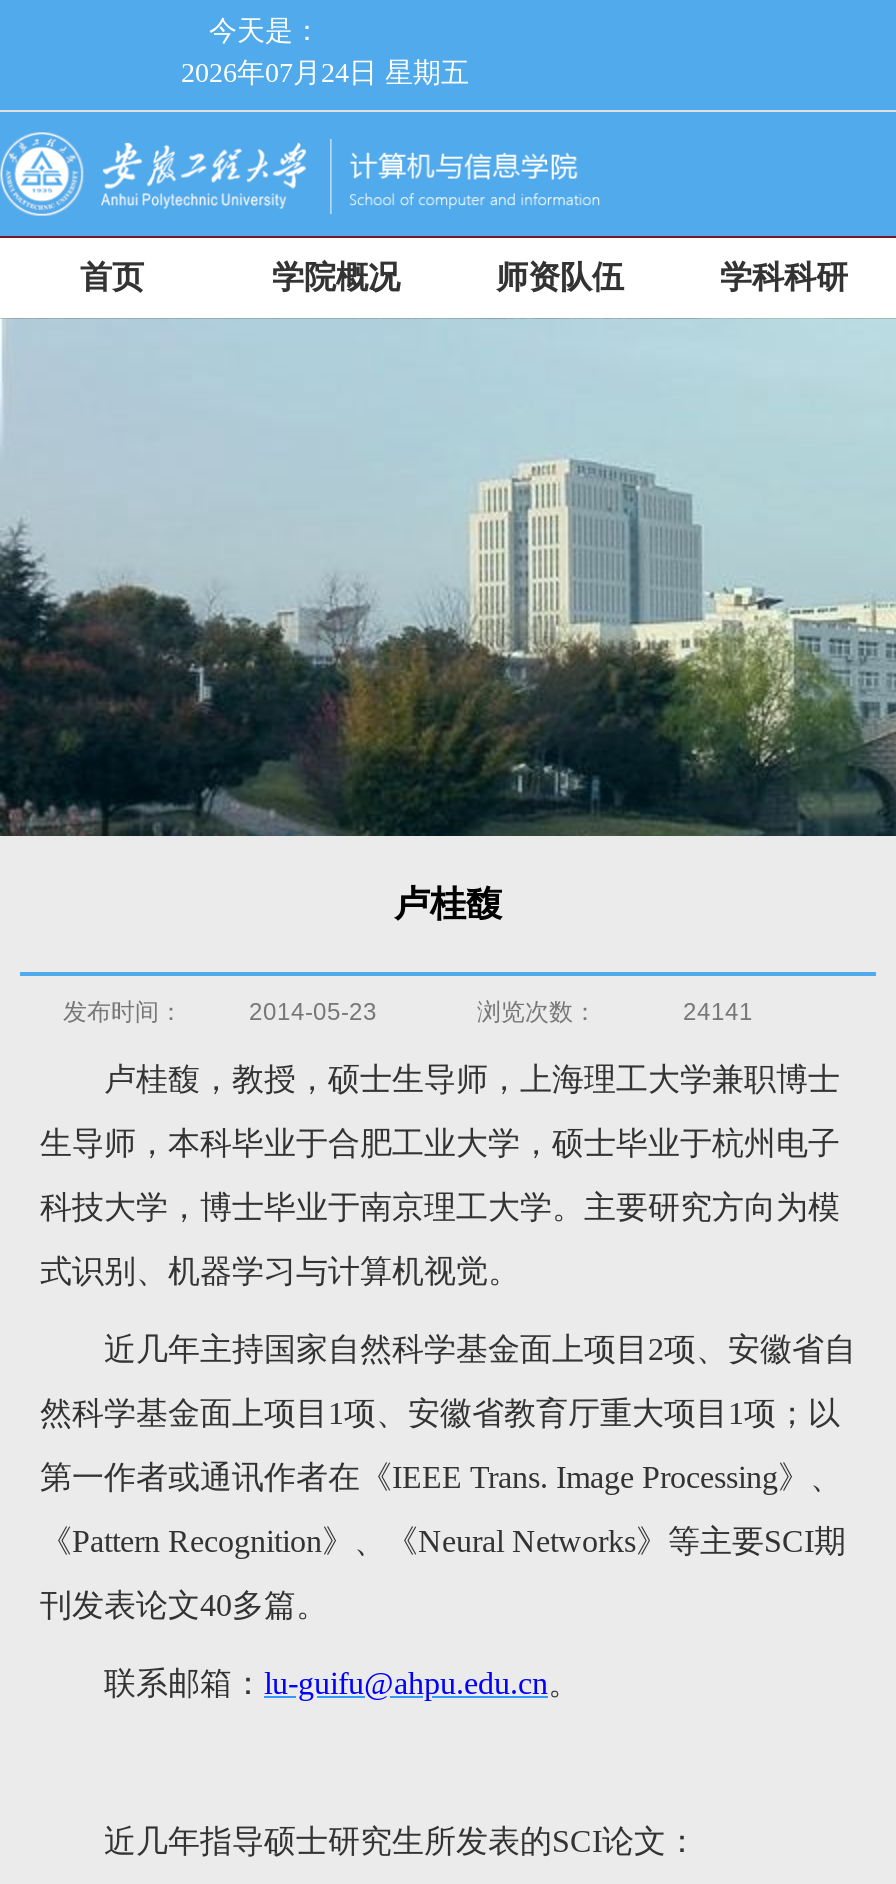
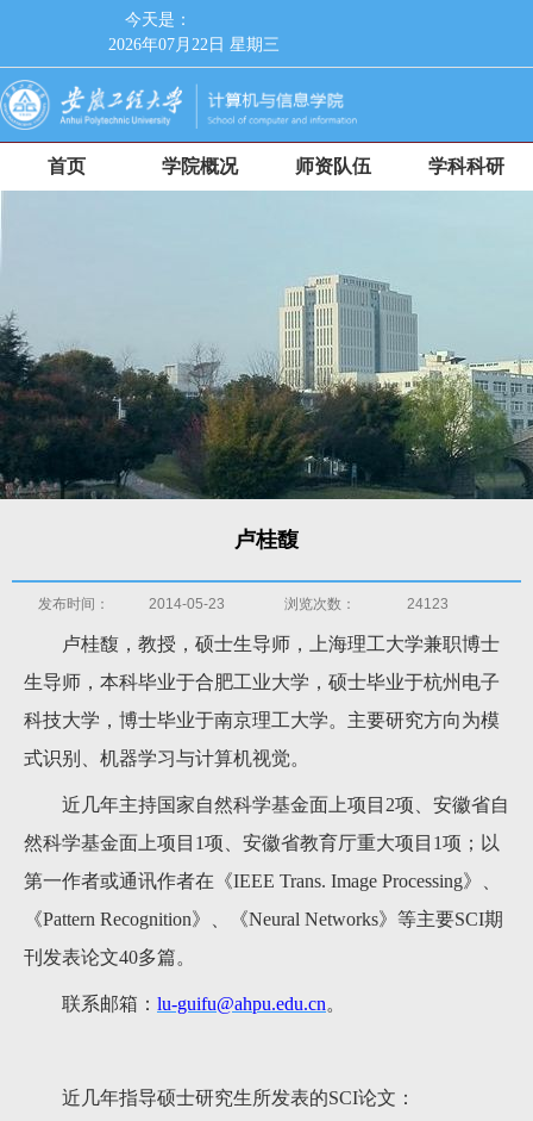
[181,58,469,88] 2026年07月24日 星期五 -> [108,36,279,54] 2026年07月22日 星期三
[683,997,753,1025] 24141 -> [406,595,448,612] 24123

